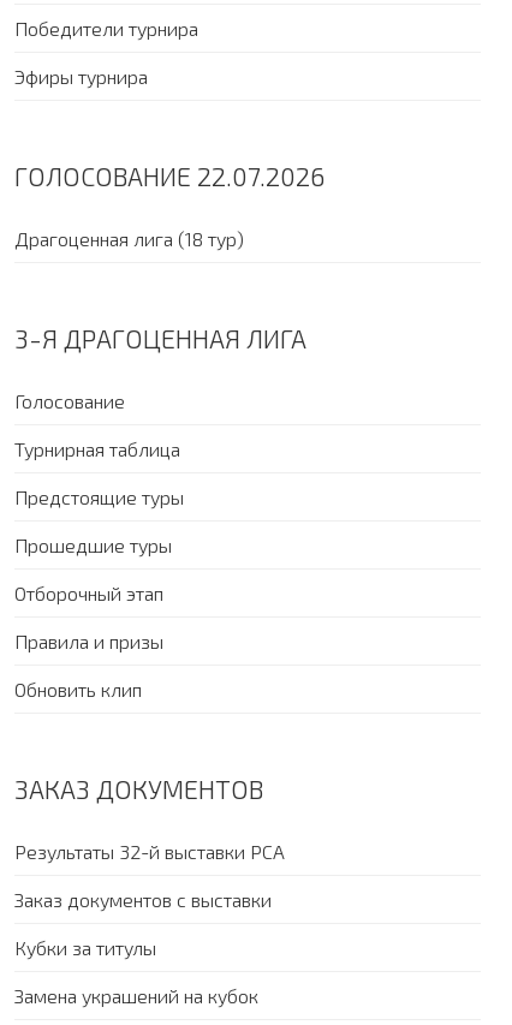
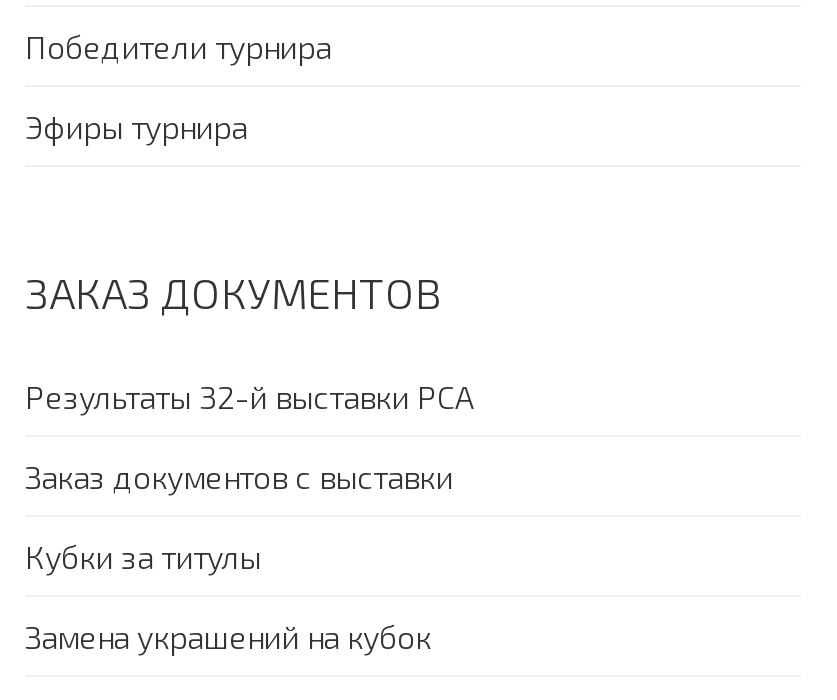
[14,161,325,700] ГОЛОСОВАНИЕ 22.07.2026 | Драгоценная лига (18 тур) | 3-Я ДРАГОЦЕННАЯ ЛИГА | Голосование | Турнирная таблица | Предстоящие туры | Прошедшие туры | Отборочный этап | Правила и призы | Обновить клип -> none

